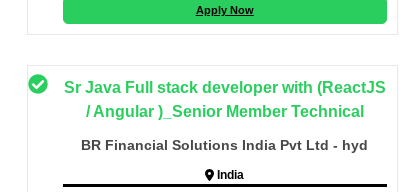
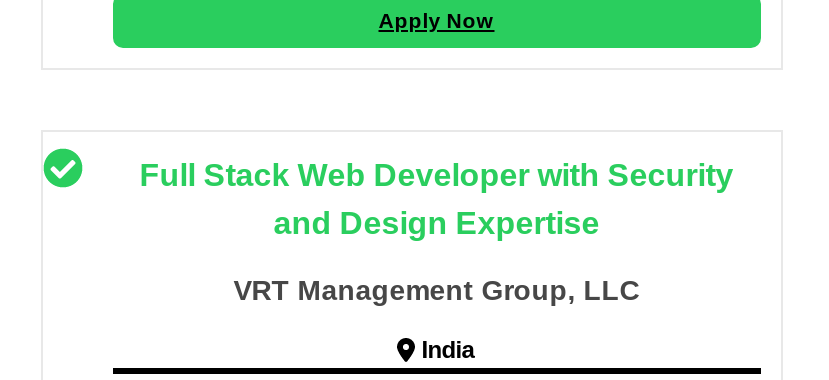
[64,79,386,120] Sr Java Full stack developer with (ReactJS | / Angular )_Senior Member Technical -> [139,158,733,240] Full Stack Web Developer with Security | and Design Expertise
[81,137,368,153] BR Financial Solutions India Pvt Ltd - hyd -> [233,274,639,306] VRT Management Group, LLC

